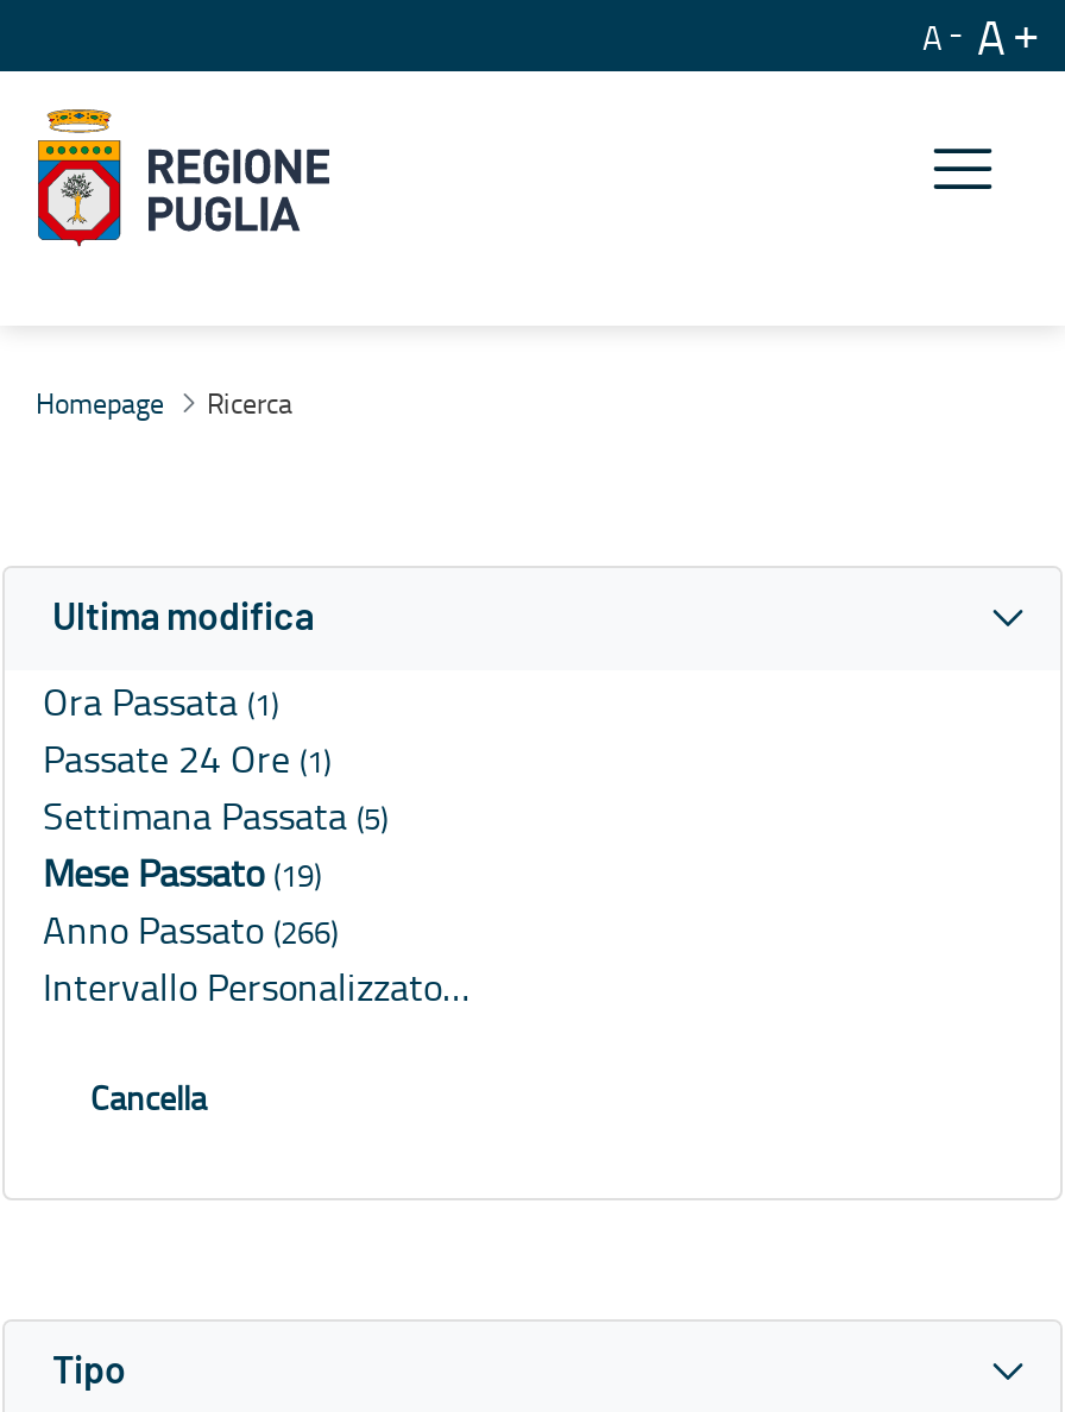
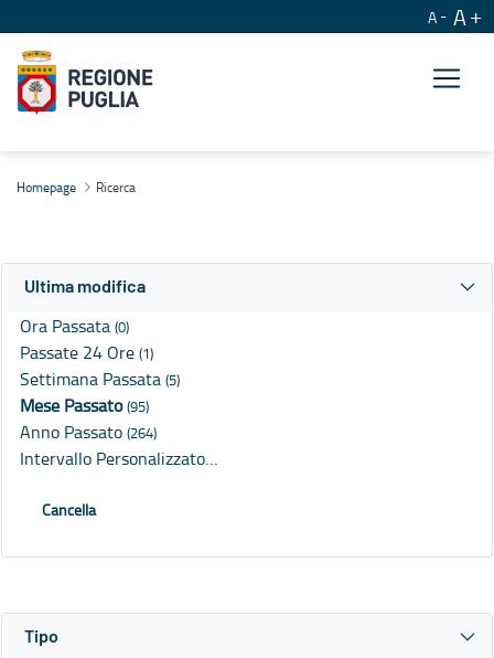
[43,676,278,728] Ora Passata (1) -> [20,314,129,338] Ora Passata (0)
[43,847,321,899] Mese Passato (19) -> [20,393,149,418] Mese Passato (95)
[43,904,338,956] Anno Passato (266) -> [20,420,157,444] Anno Passato (264)

